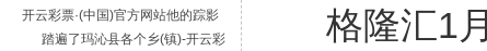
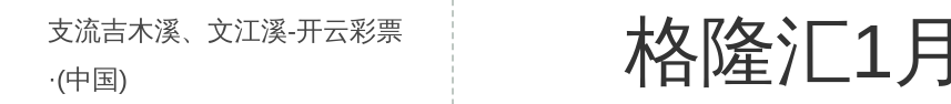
[22,8,219,23] 开云彩票·(中国)官方网站他的踪影 -> [48,15,403,46] 支流吉木溪、文江溪-开云彩票
[42,31,225,47] 踏遍了玛沁县各个乡(镇)-开云彩 -> [48,64,128,95] ·(中国)

